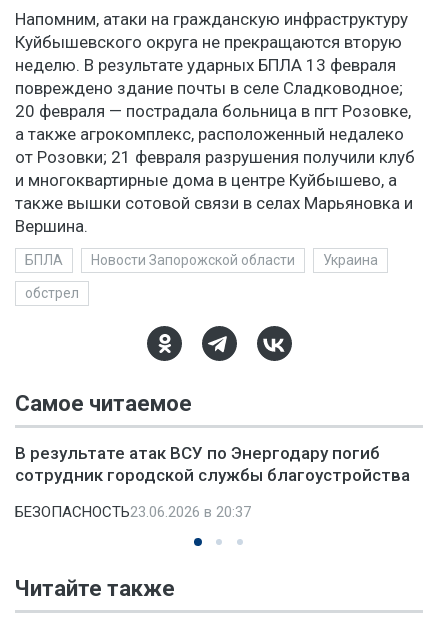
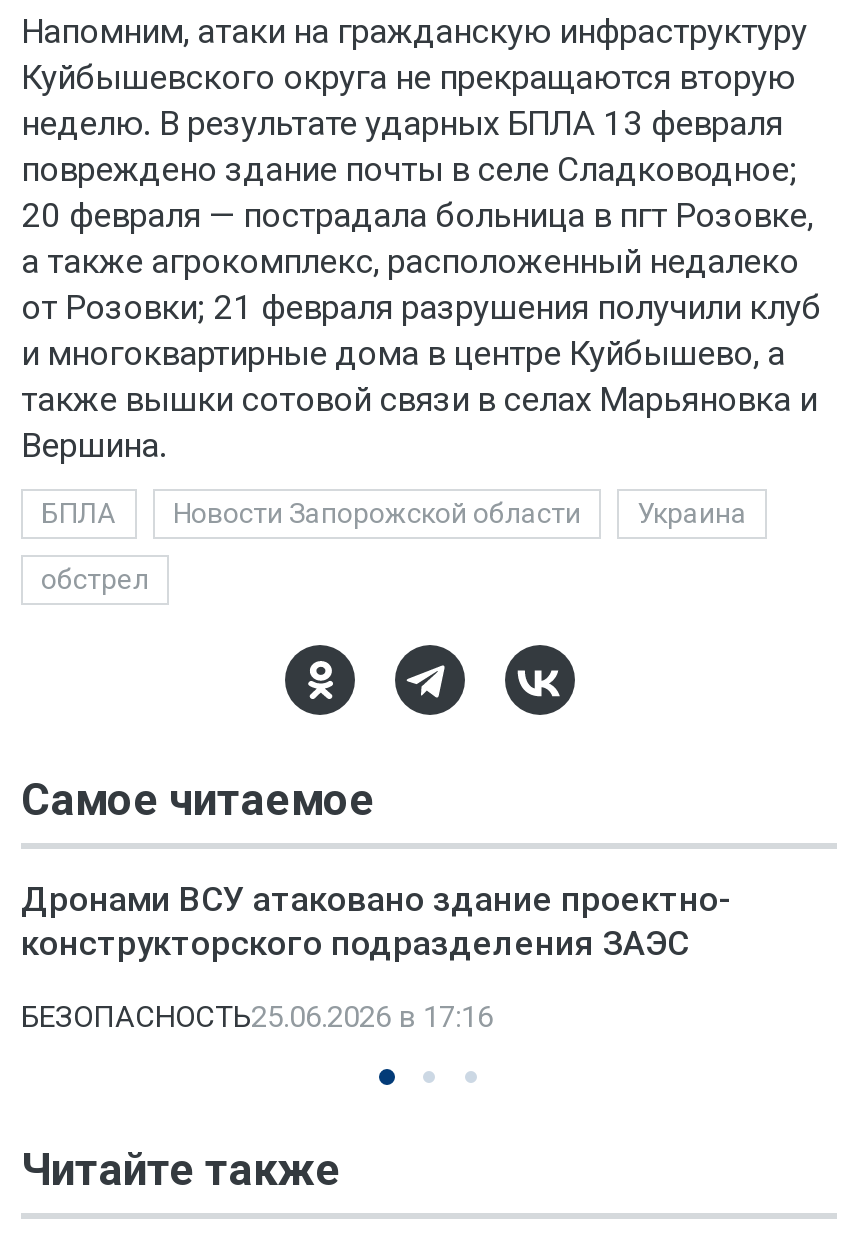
[15,443,410,485] В результате атак ВСУ по Энергодару погиб | сотрудник городской службы благоустройства -> [21,879,731,963] Дронами ВСУ атаковано здание проектно- | конструкторского подразделения ЗАЭС
[15,503,251,521] БЕЗОПАСНОСТЬ23.06.2026 в 20:37 -> [21,999,493,1035] БЕЗОПАСНОСТЬ25.06.2026 в 17:16

